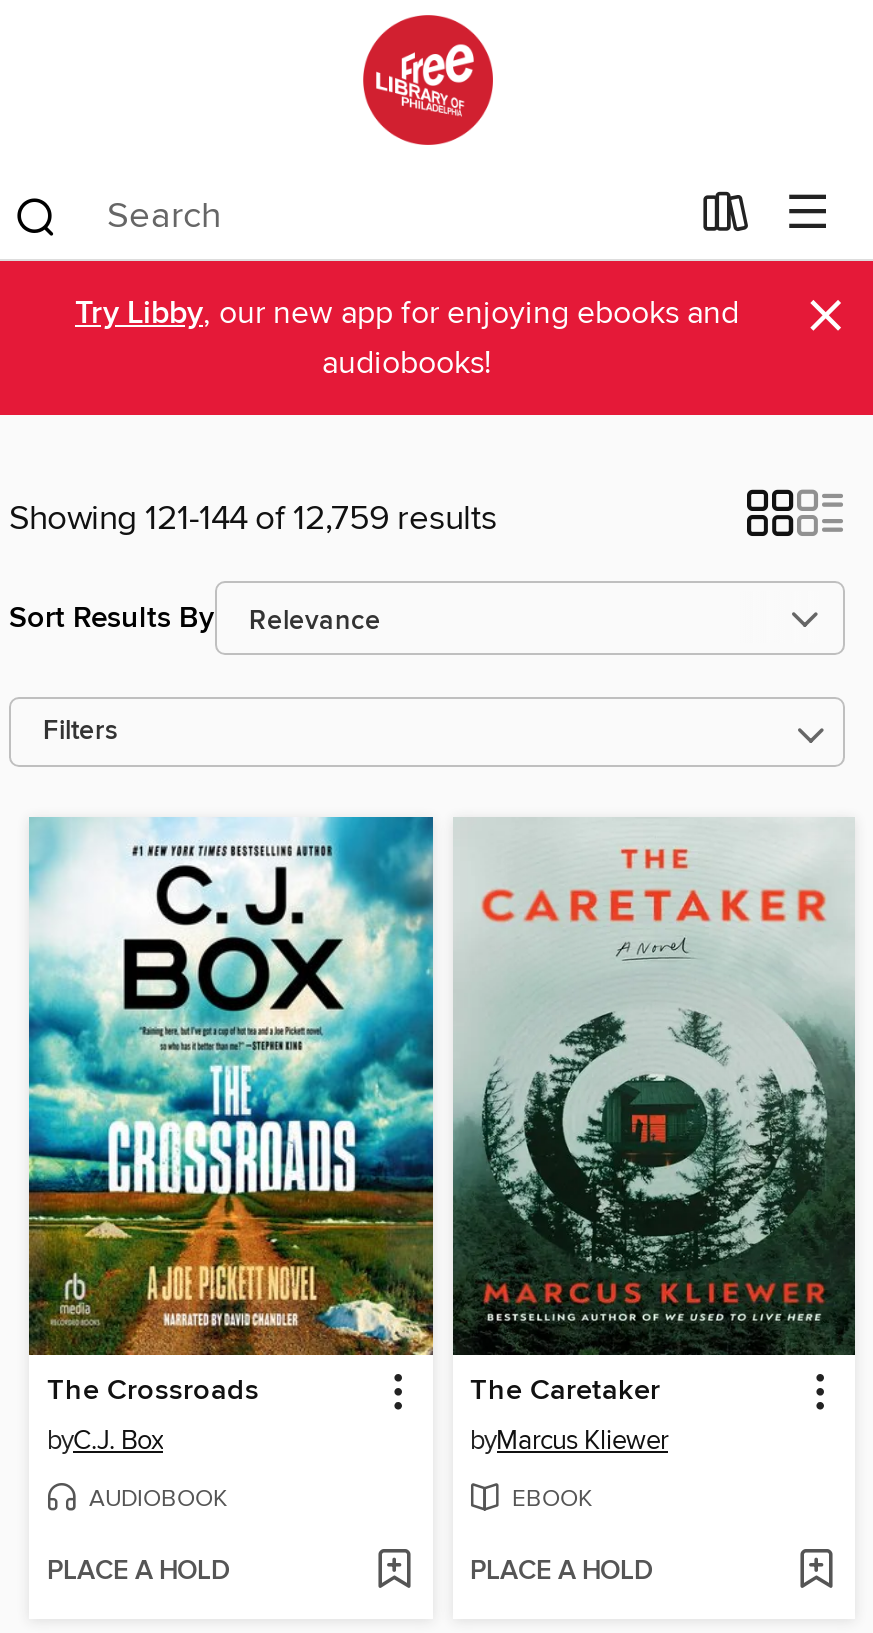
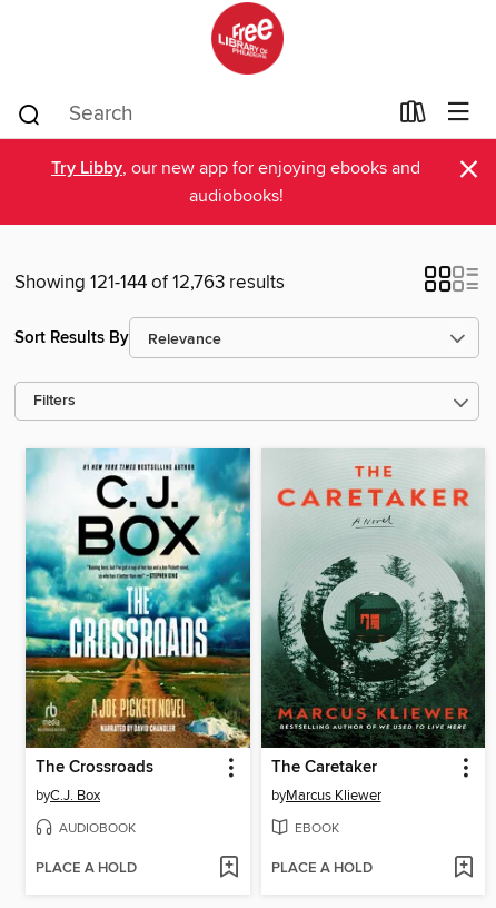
[9,497,497,541] Showing 121-144 of 12,759 results -> [14,270,285,295] Showing 121-144 of 12,763 results

